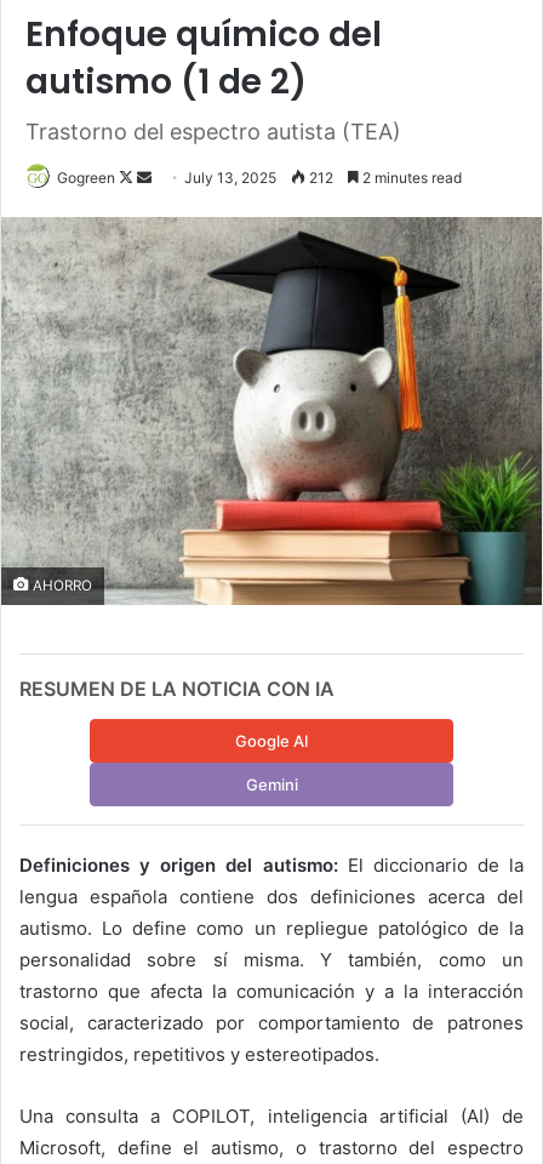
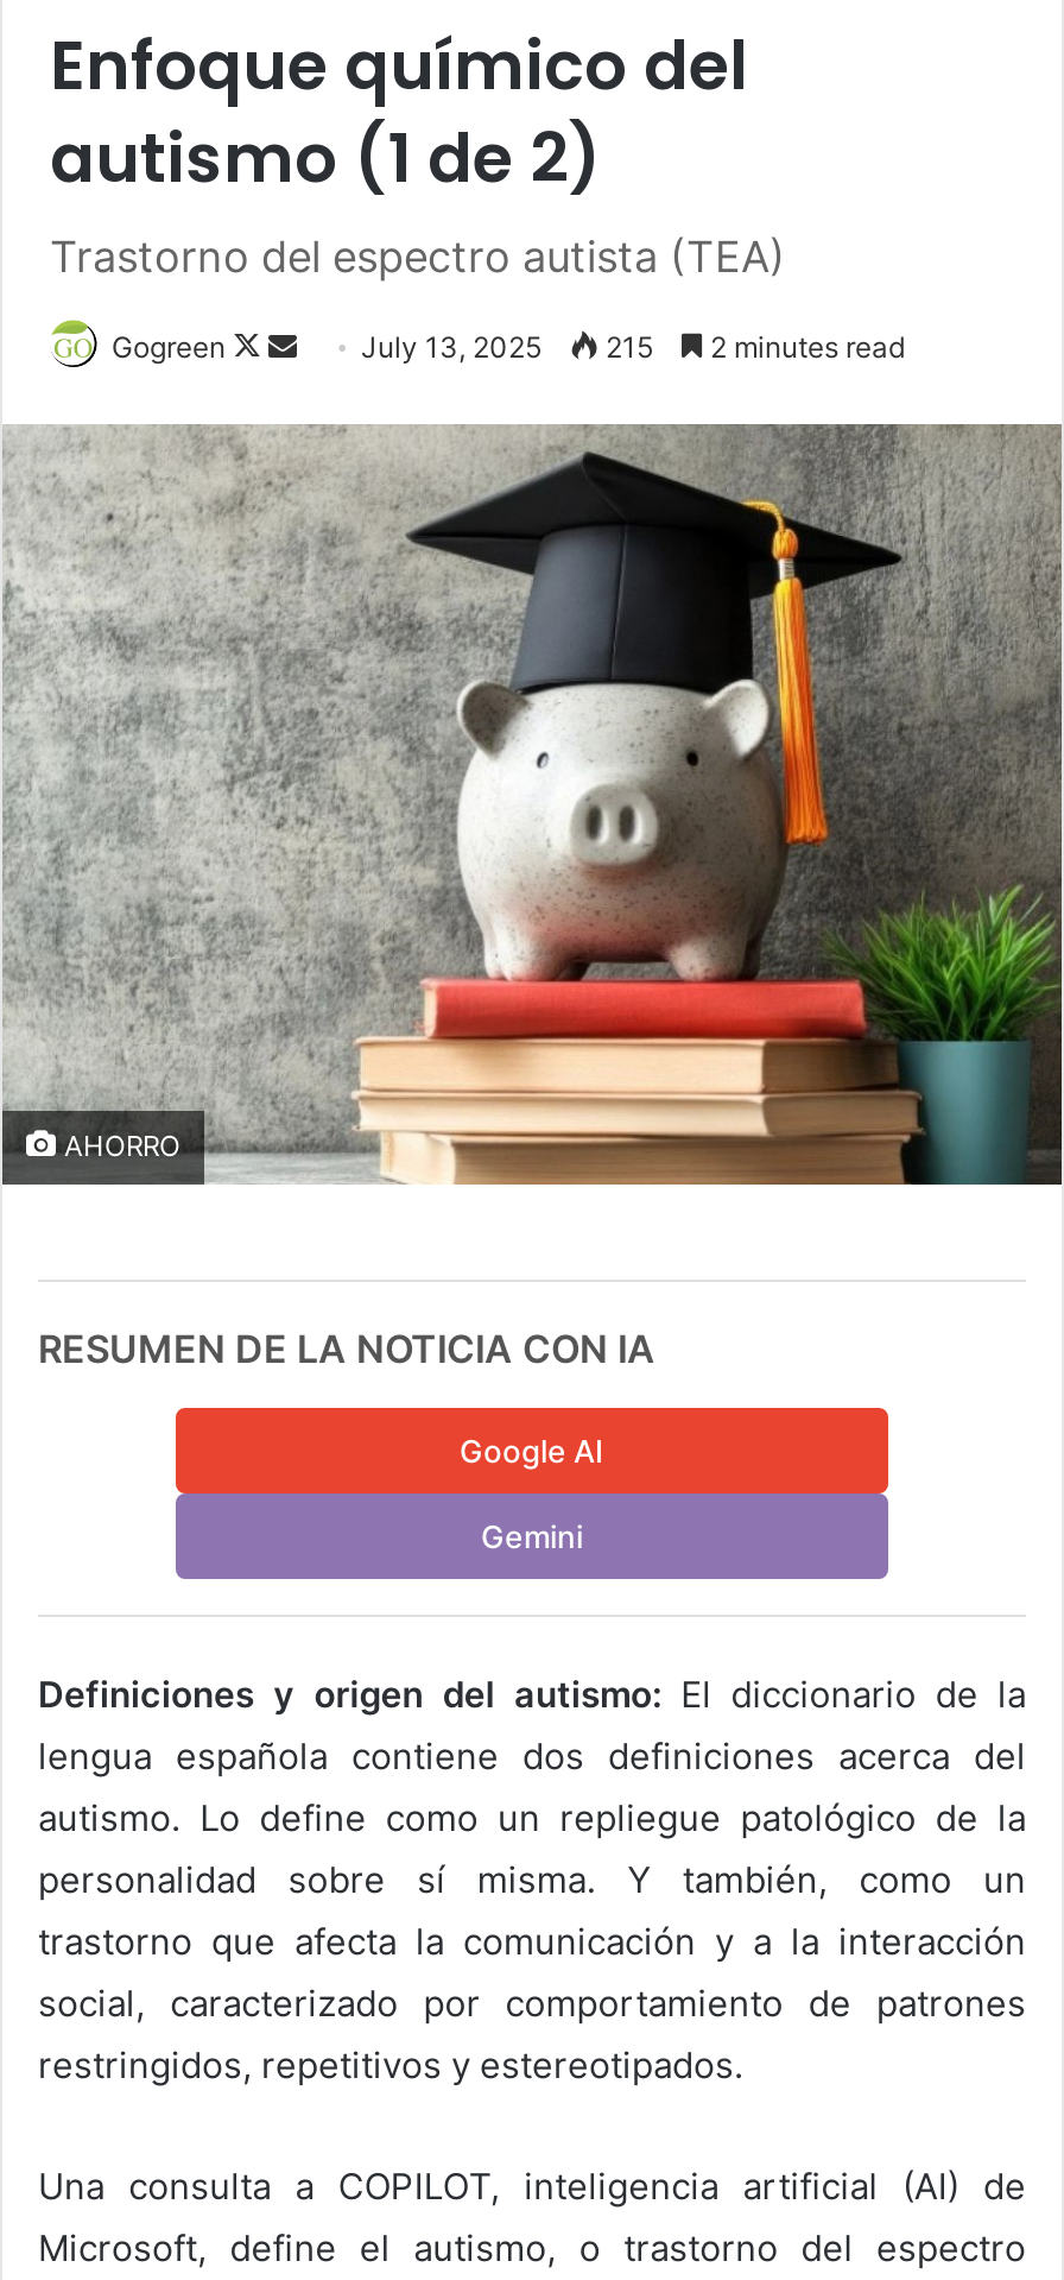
[305,169,333,187] 212 -> [598,329,653,365] 215

